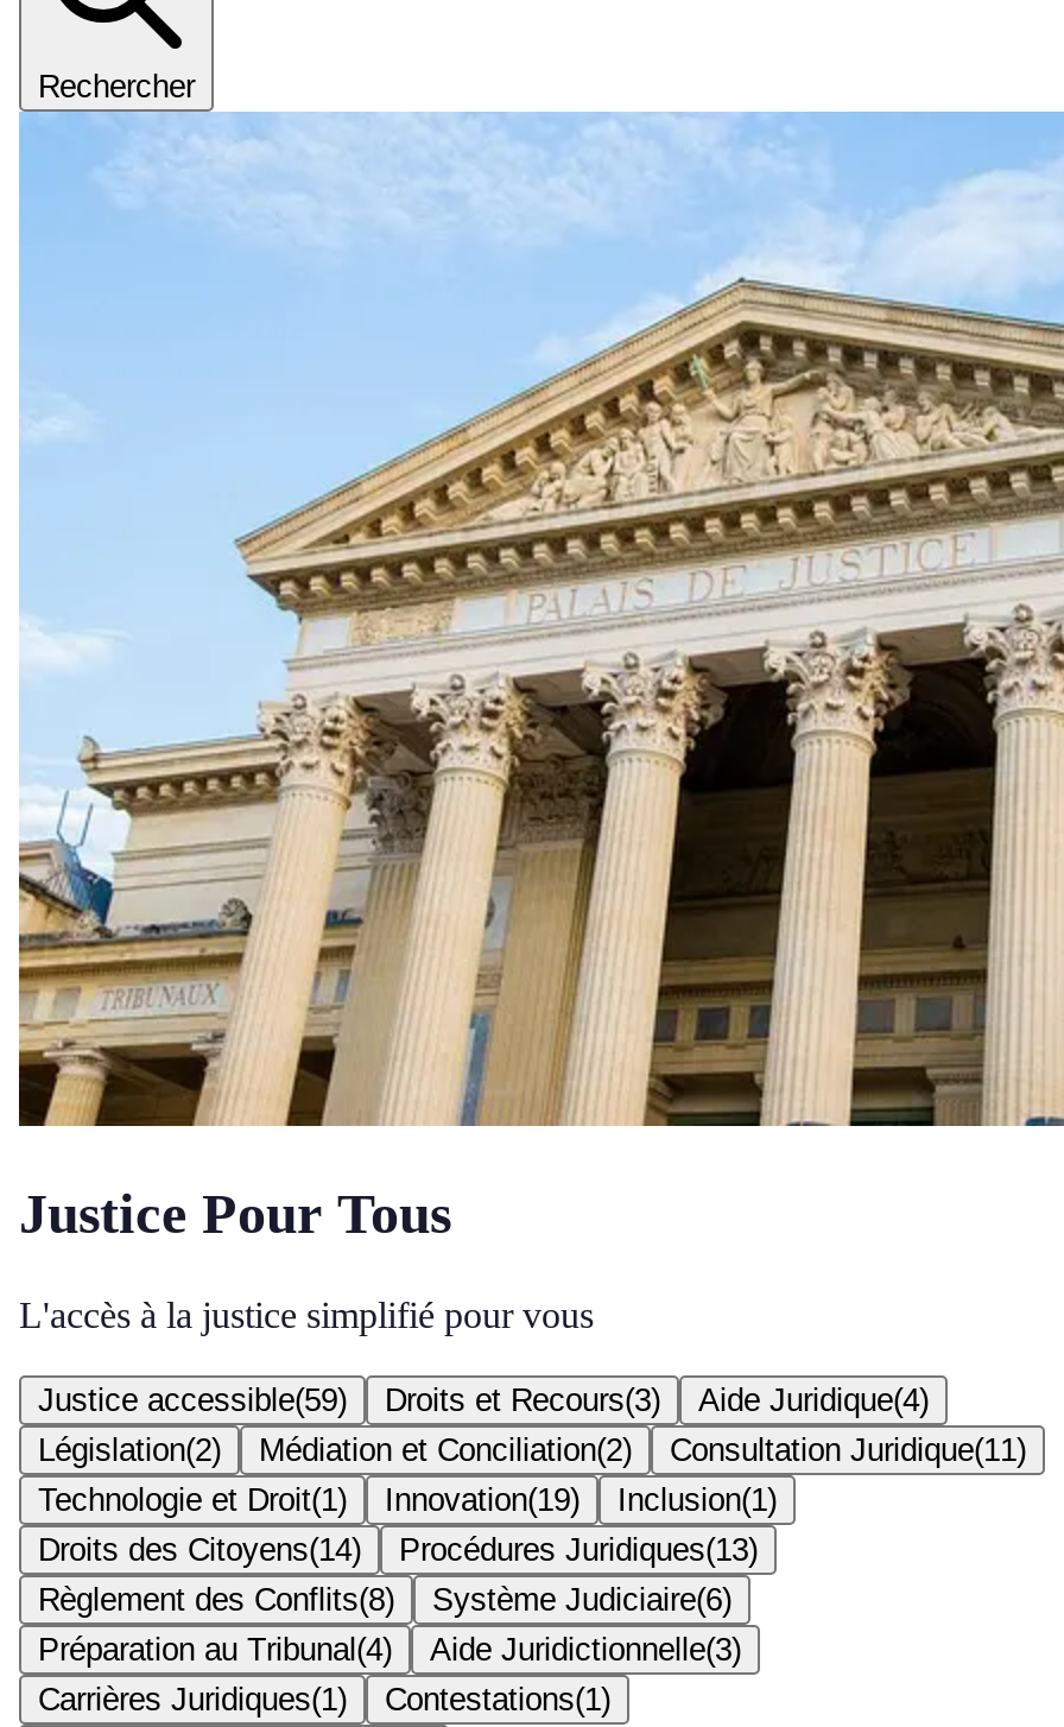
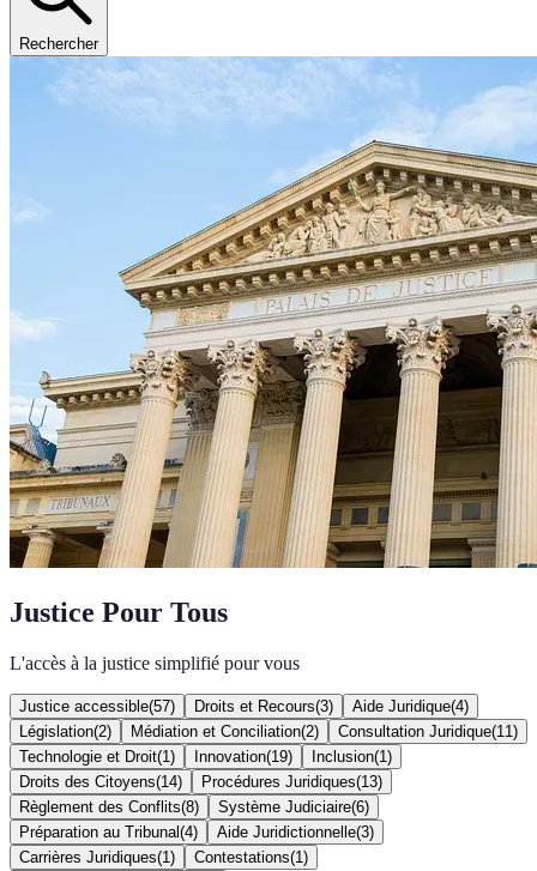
[38,1382,347,1418] Justice accessible(59) -> [19,697,175,715] Justice accessible(57)

